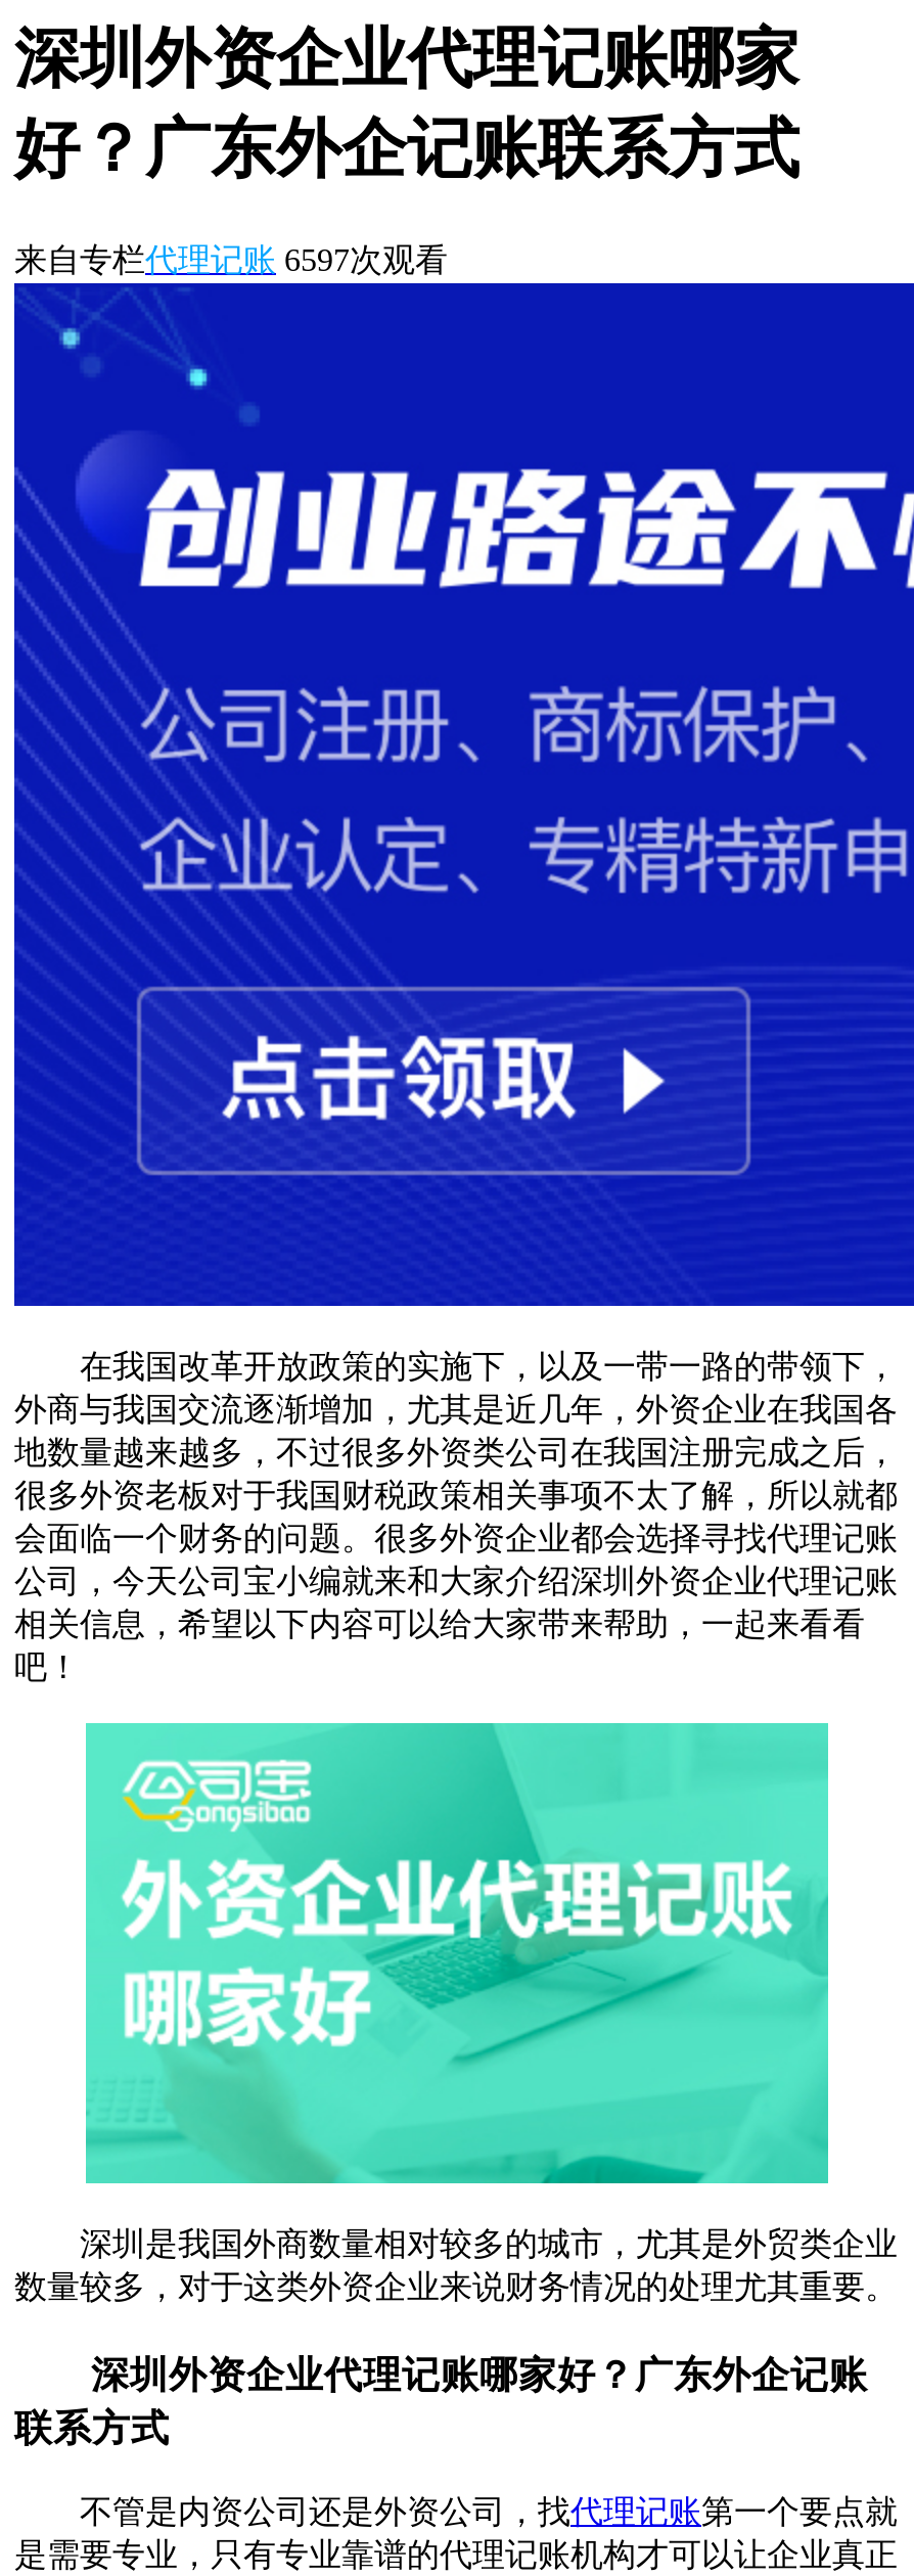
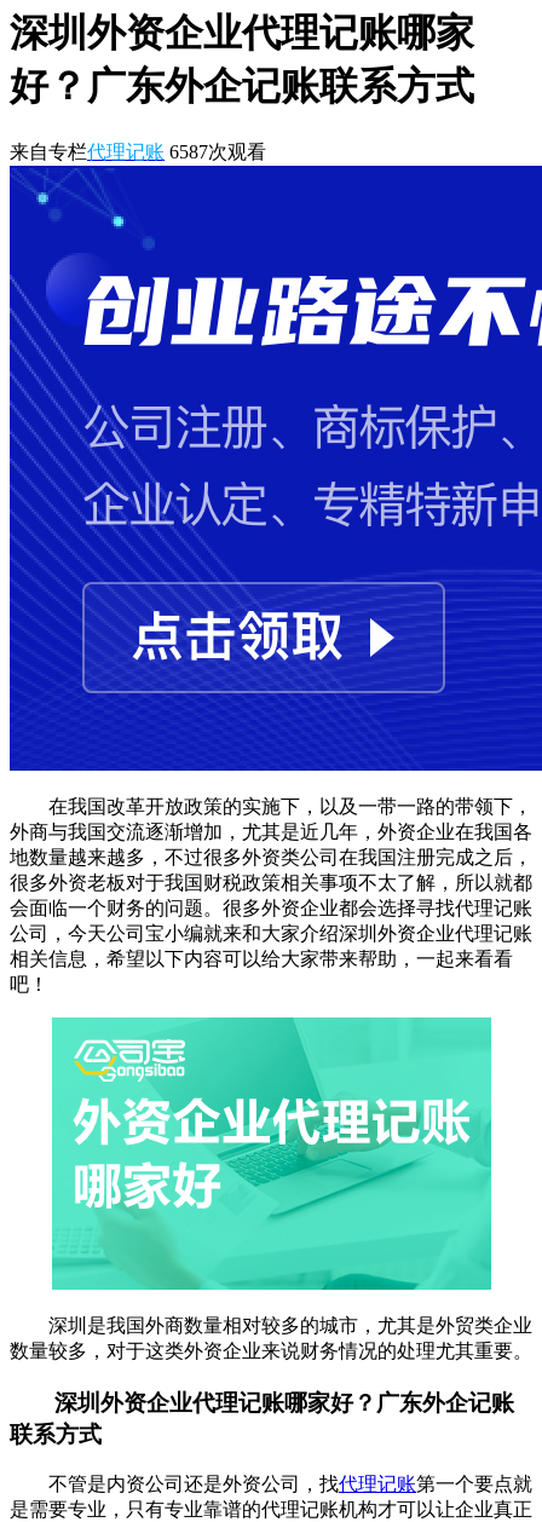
[14,242,448,277] 来自专栏代理记账 6597次观看 -> [10,141,266,162] 来自专栏代理记账 6587次观看

